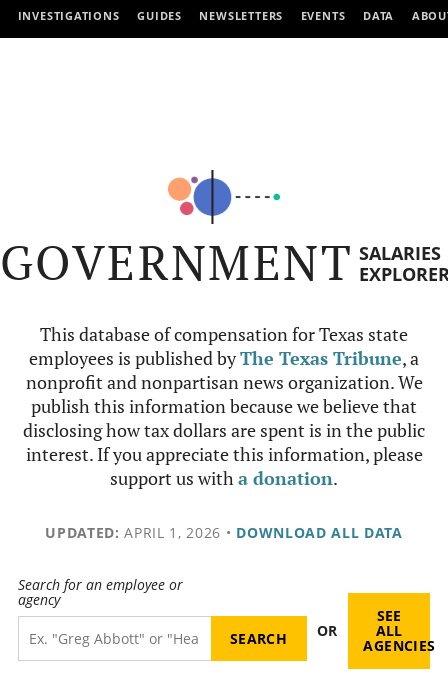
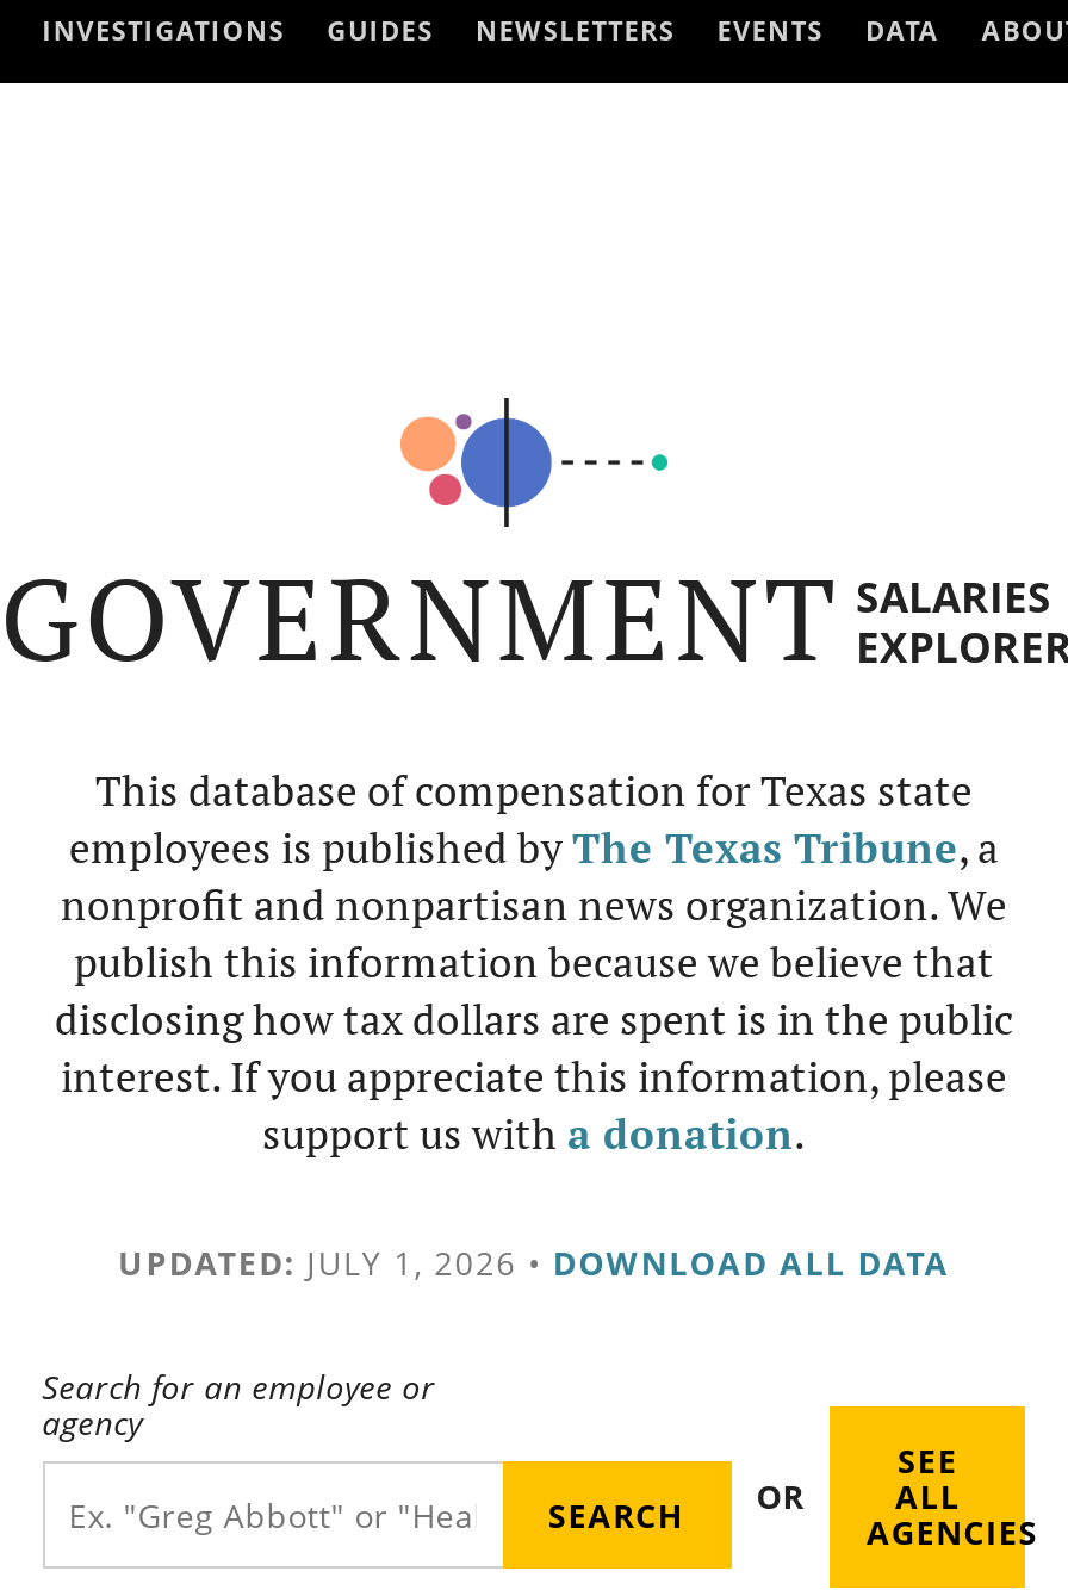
[45,523,403,542] UPDATED: APRIL 1, 2026 • DOWNLOAD ALL DATA -> [118,1240,950,1285] UPDATED: JULY 1, 2026 • DOWNLOAD ALL DATA

